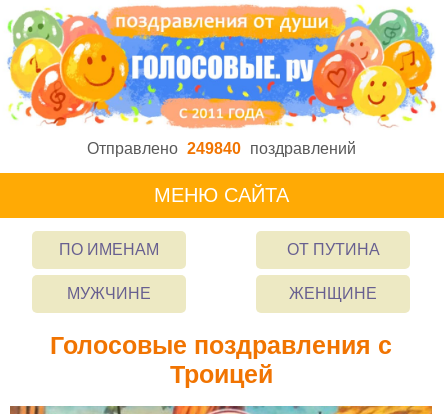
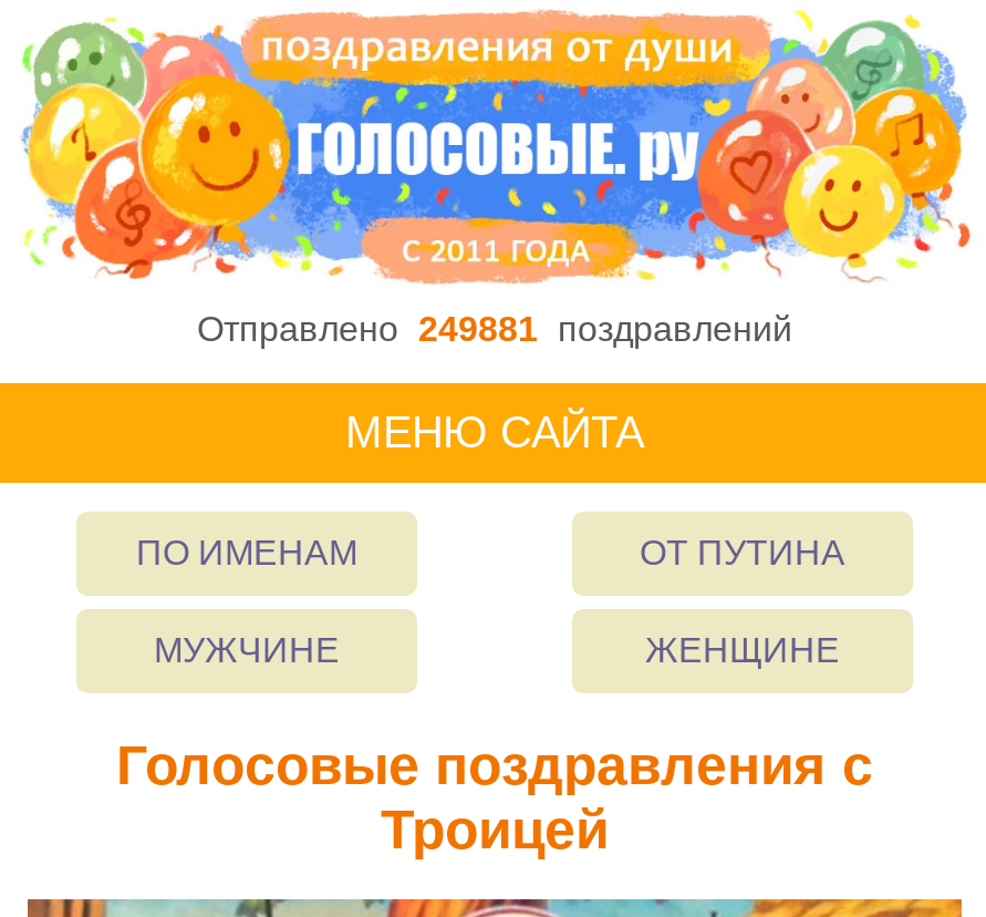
[86,140,355,157] Отправлено 249840 поздравлений -> [197,310,792,348] Отправлено 249881 поздравлений

